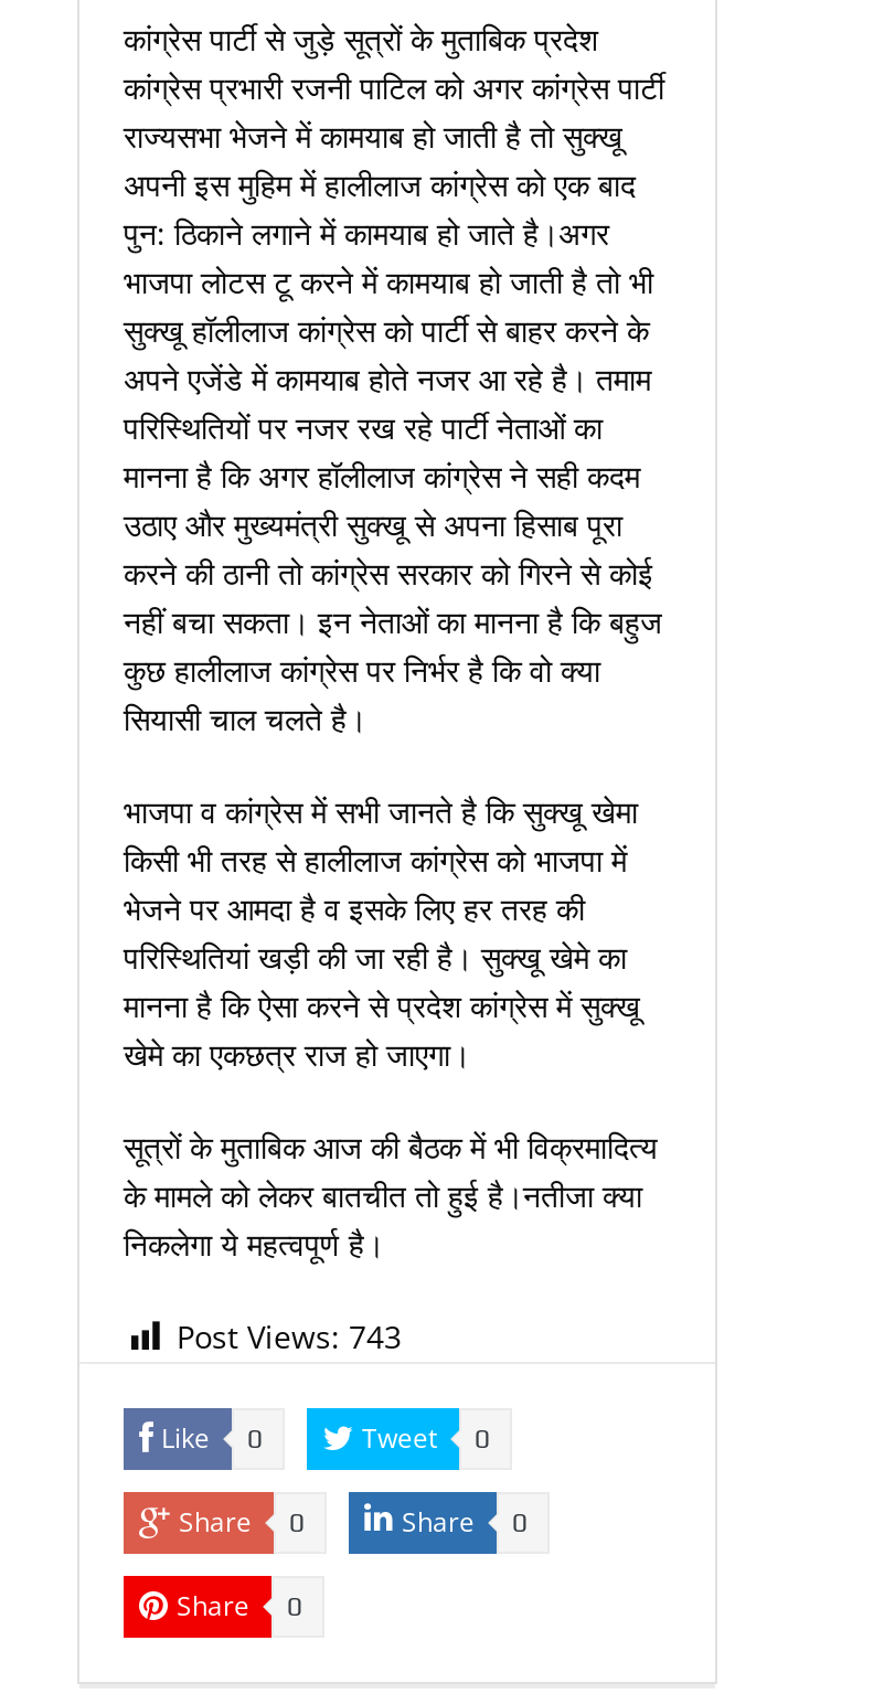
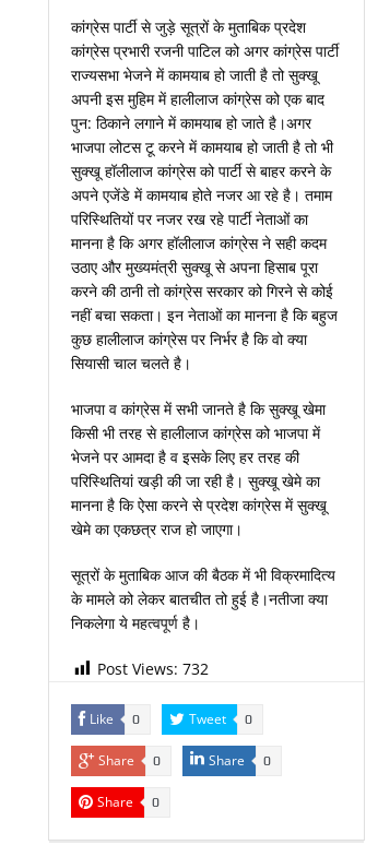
[177,1315,402,1357] Post Views: 743 -> [97,658,209,679] Post Views: 732

